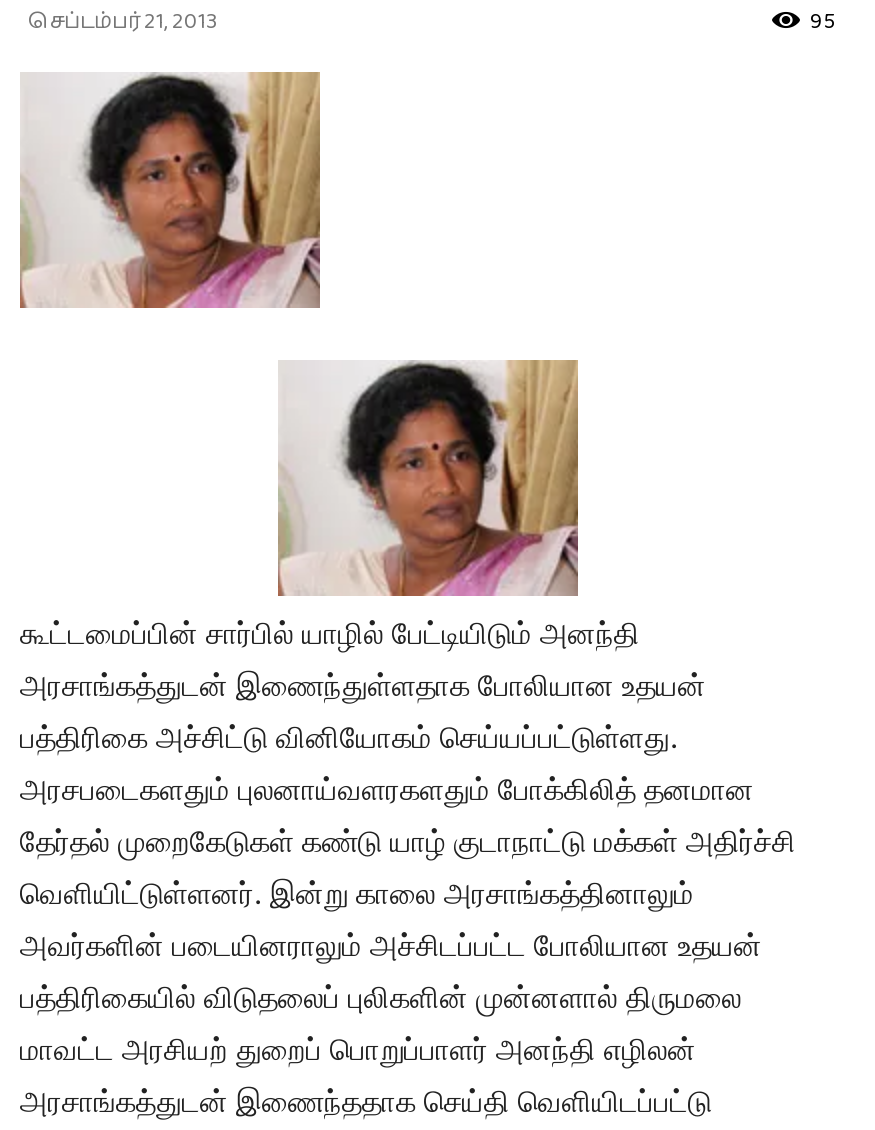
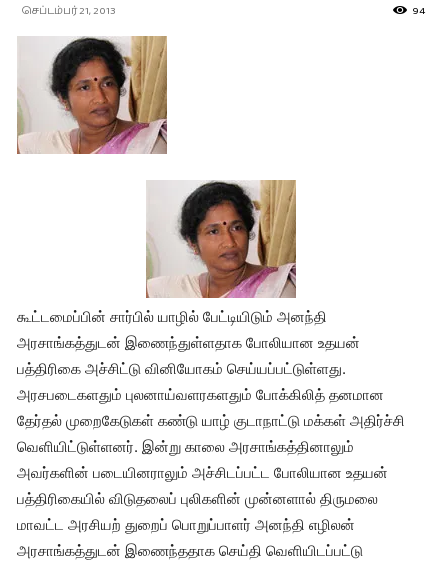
[810,4,836,38] 95 -> [412,2,425,19] 94

